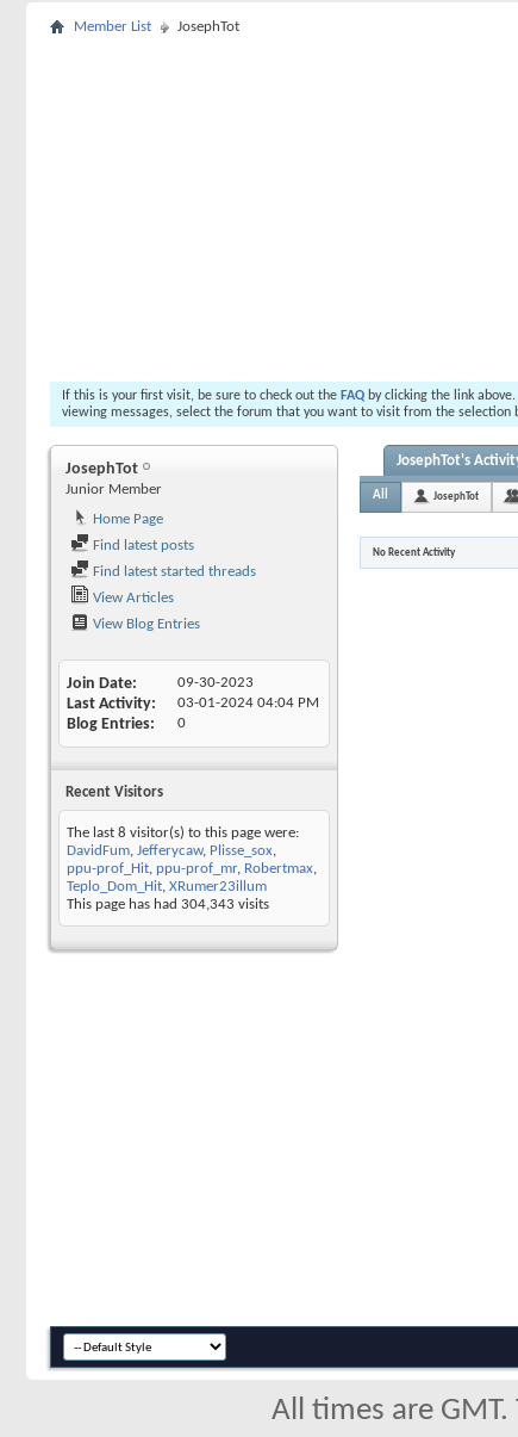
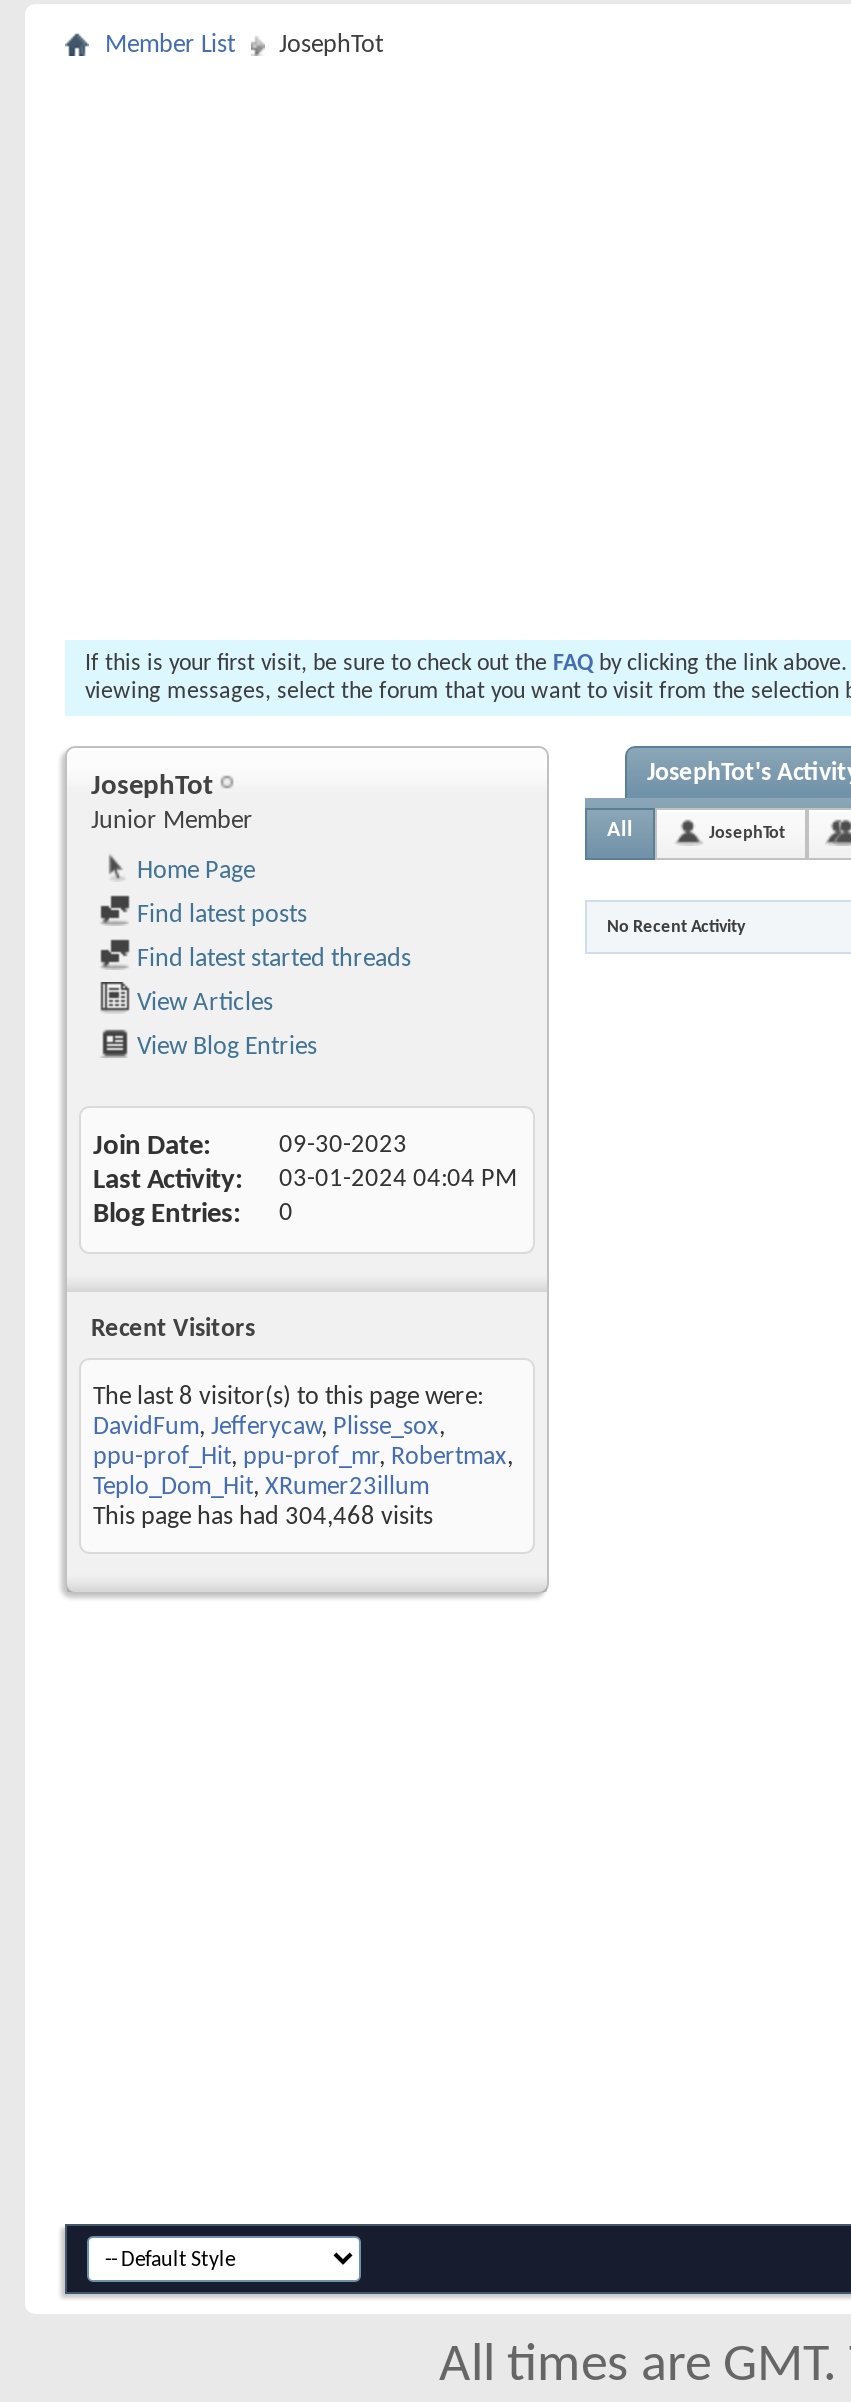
[67,897,269,912] This page has had 304,343 visits -> [93,1504,433,1530] This page has had 304,468 visits

